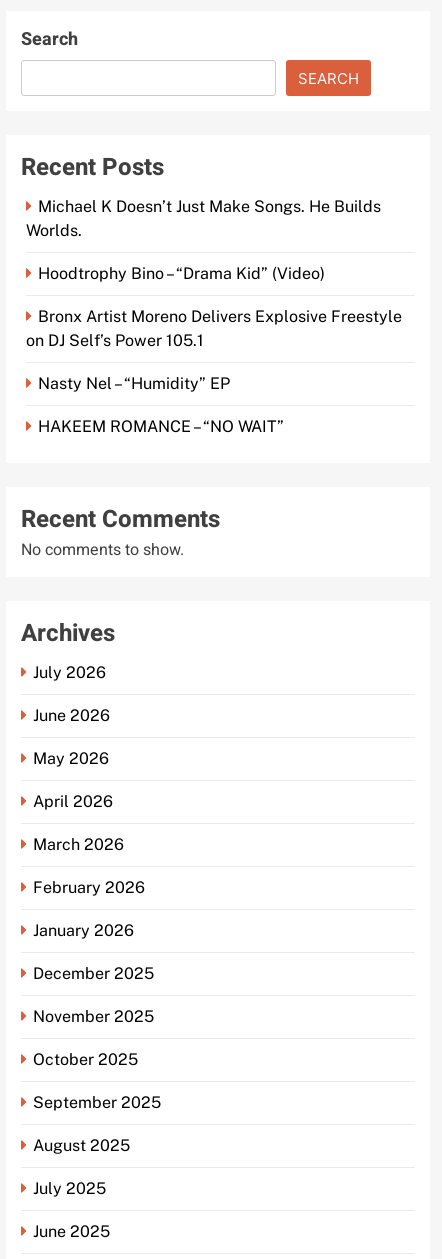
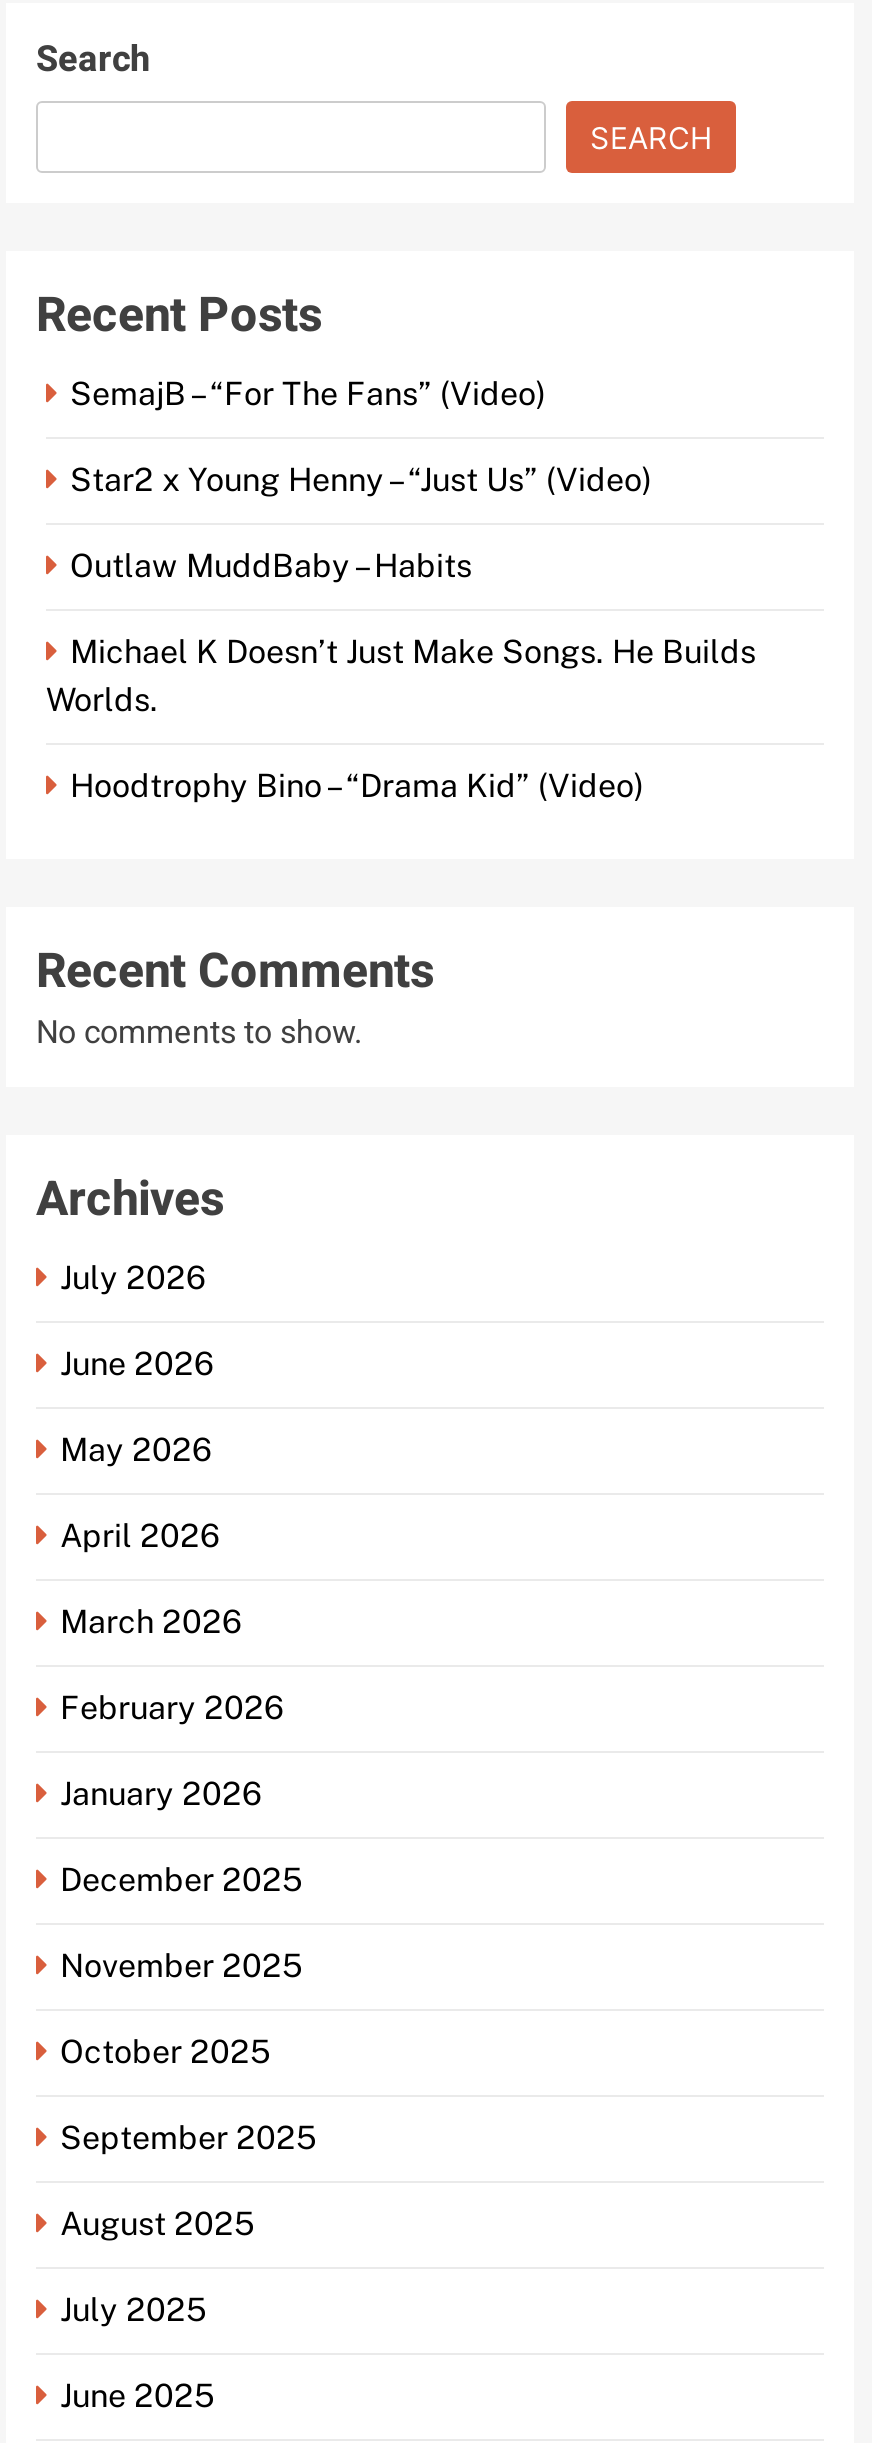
none -> [70,374,652,584] SemajB – “For The Fans” (Video) | Star2 x Young Henny – “Just Us” (Video) | Outlaw MuddBaby – Habits
moved [26,197,381,283] -> [46,632,756,804]: Michael K Doesn’t Just Make Songs. He Builds | Worlds. | Hoodtrophy Bino – “Drama Kid” (Video)
[26,307,402,436] Bronx Artist Moreno Delivers Explosive Freestyle | on DJ Self’s Power 105.1 | Nasty Nel – “Humidity” EP | HAKEEM ROMANCE – “NO WAIT” -> none

